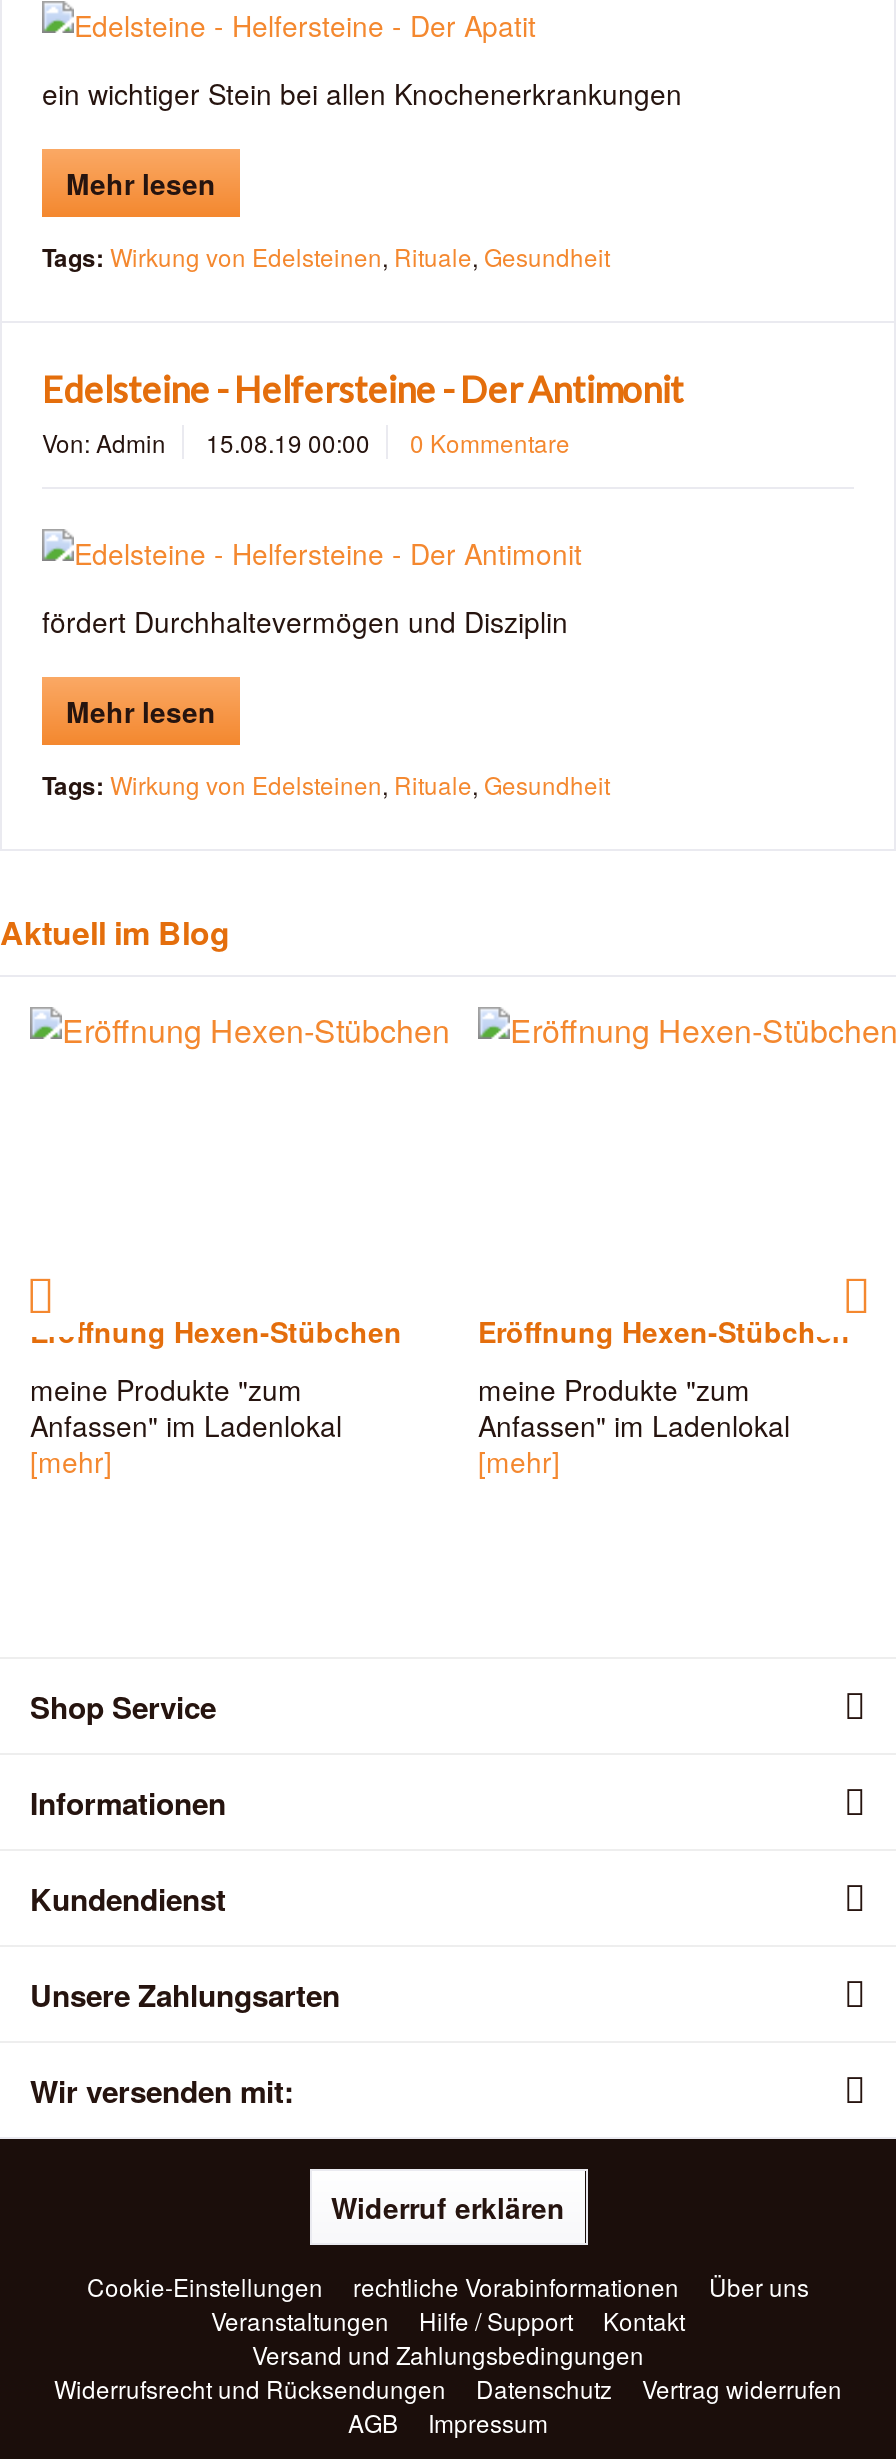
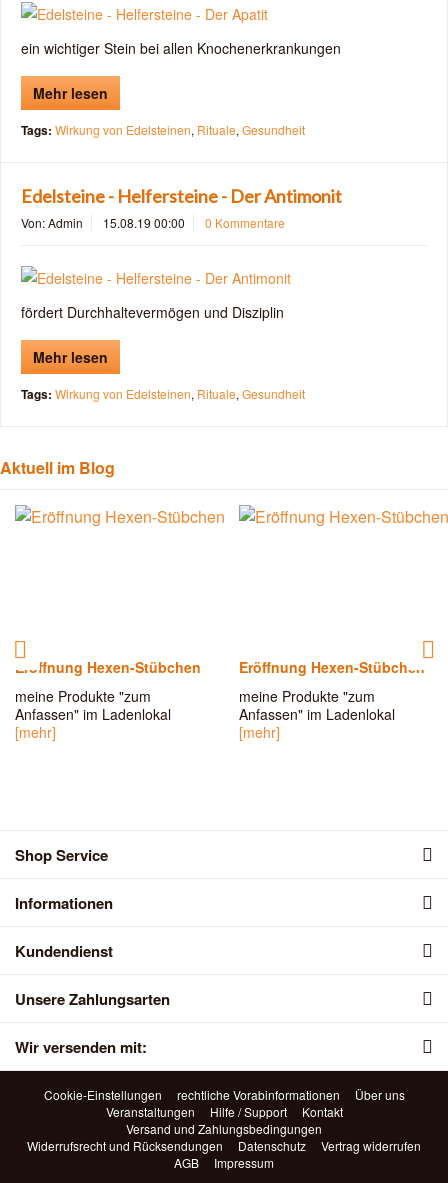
[331,2187,565,2227] Widerruf erklären -> none

